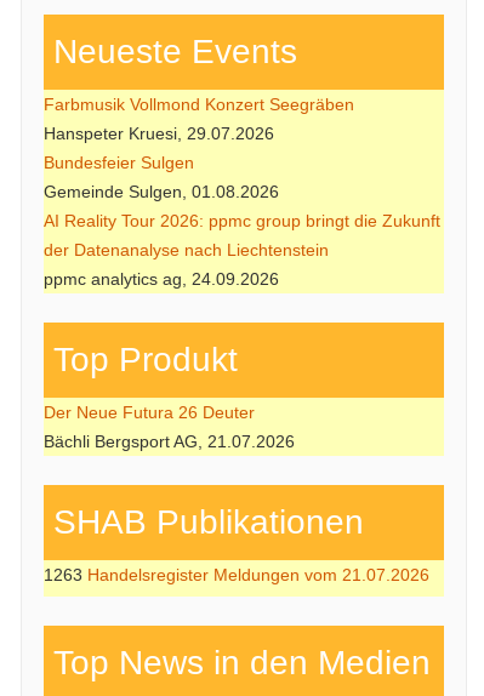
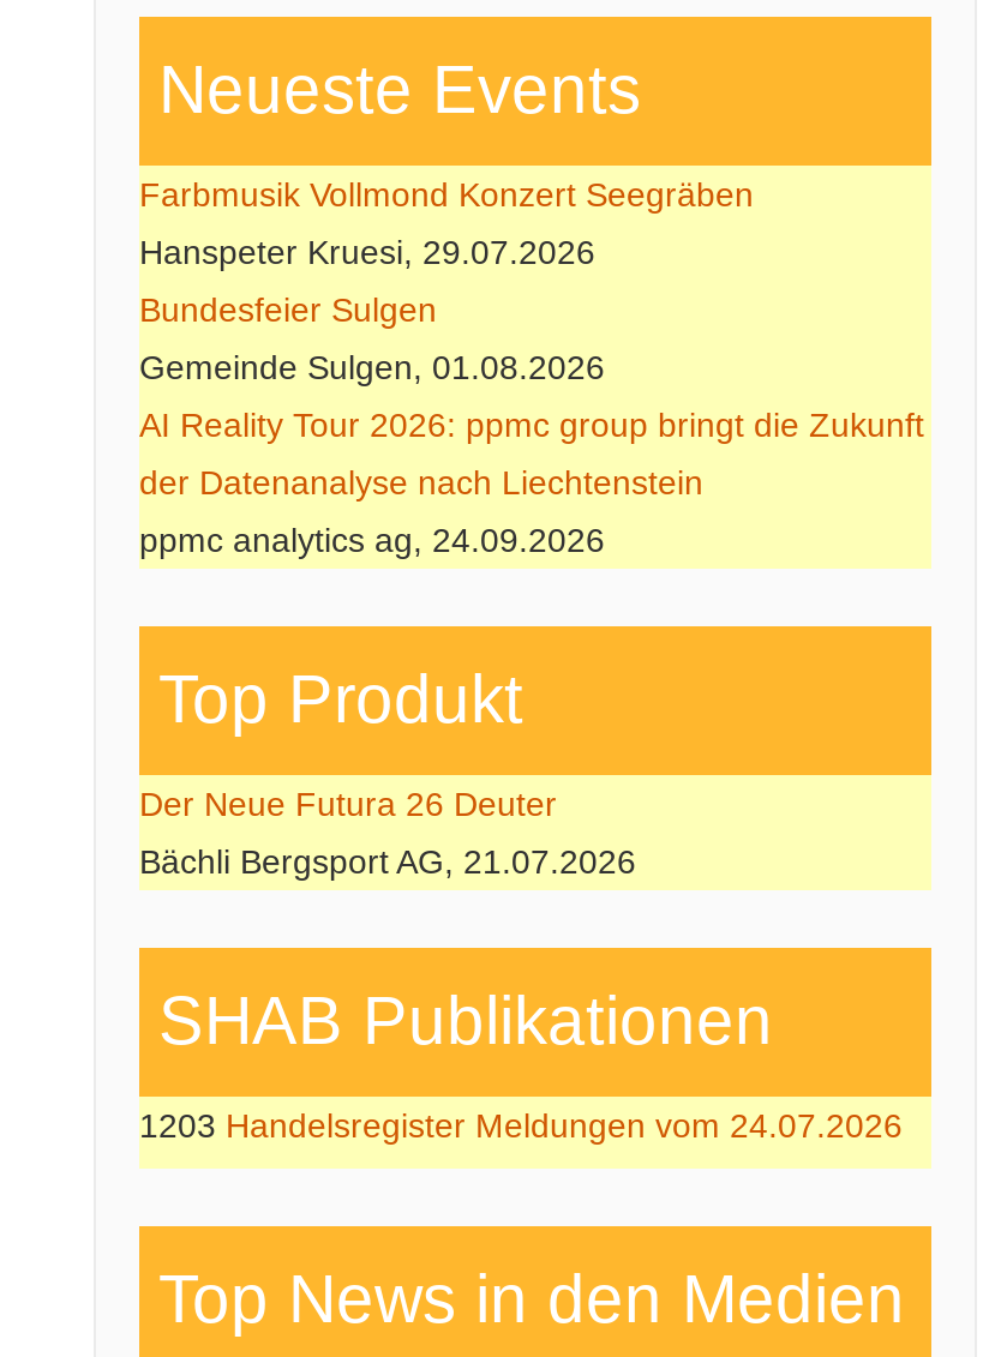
[44,565,429,584] 1263 Handelsregister Meldungen vom 21.07.2026 -> [139,1106,903,1145] 1203 Handelsregister Meldungen vom 24.07.2026

